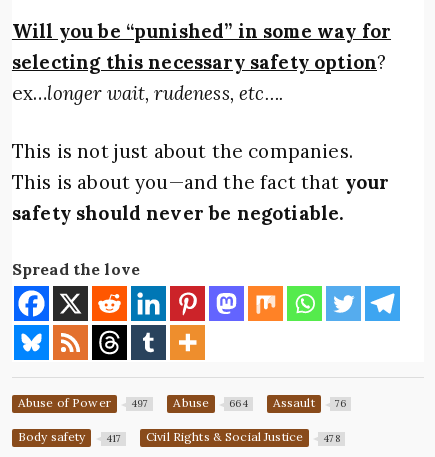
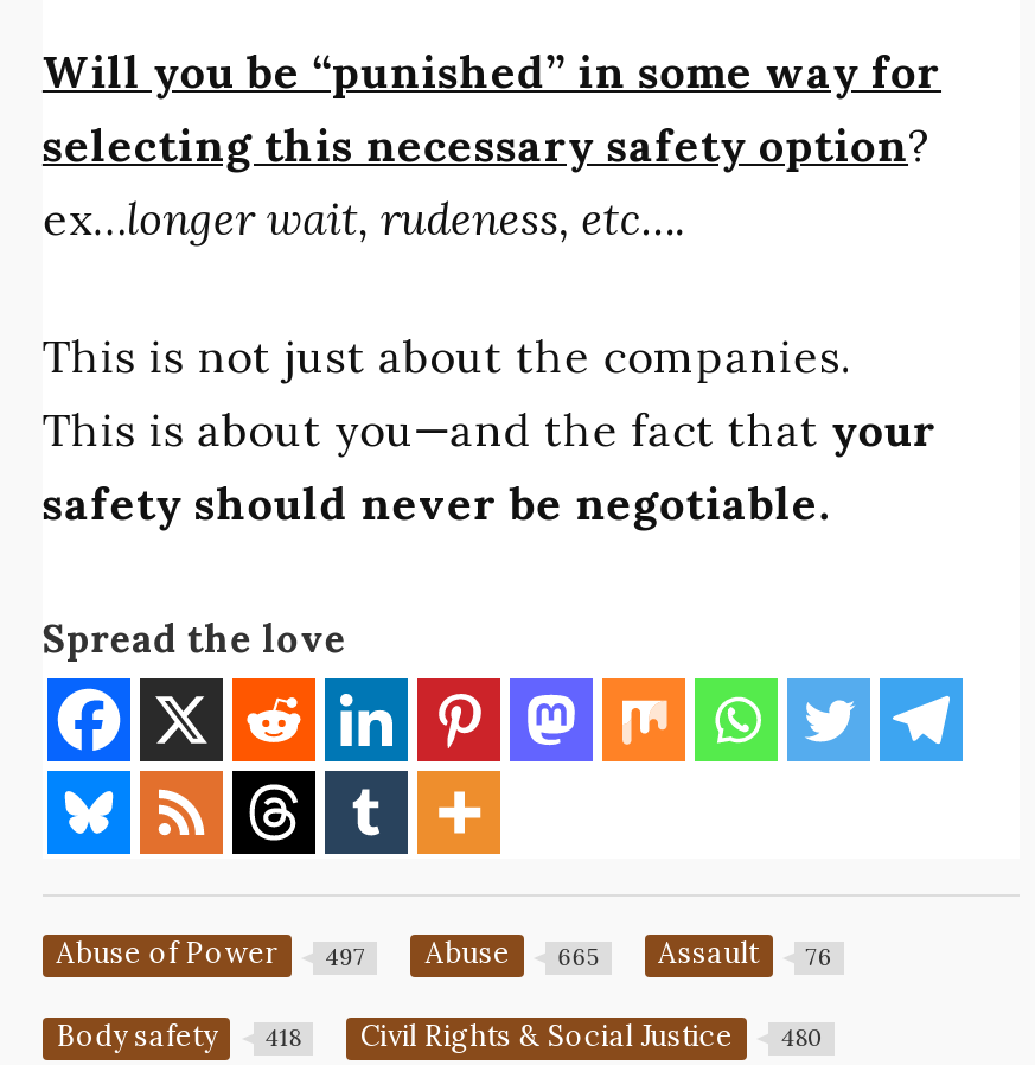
[18,395,346,410] Abuse of Power 497 Abuse 664 Assault 76 -> [57,934,833,971] Abuse of Power 497 Abuse 665 Assault 76
[106,432,121,445] 417 -> [265,1022,301,1053] 418
[323,432,340,445] 478 -> [781,1022,822,1053] 480

